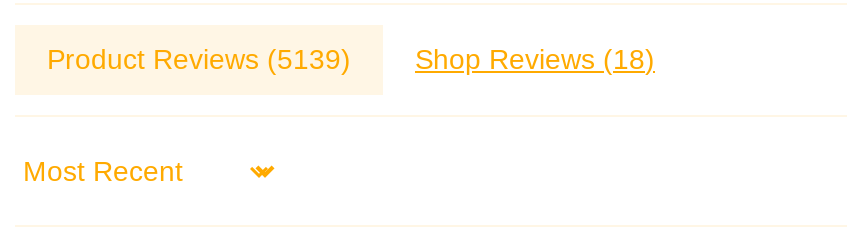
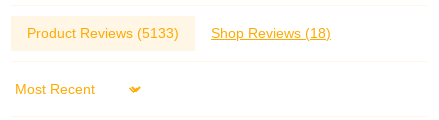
[47,44,351,76] Product Reviews (5139) -> [27,25,179,41] Product Reviews (5133)

